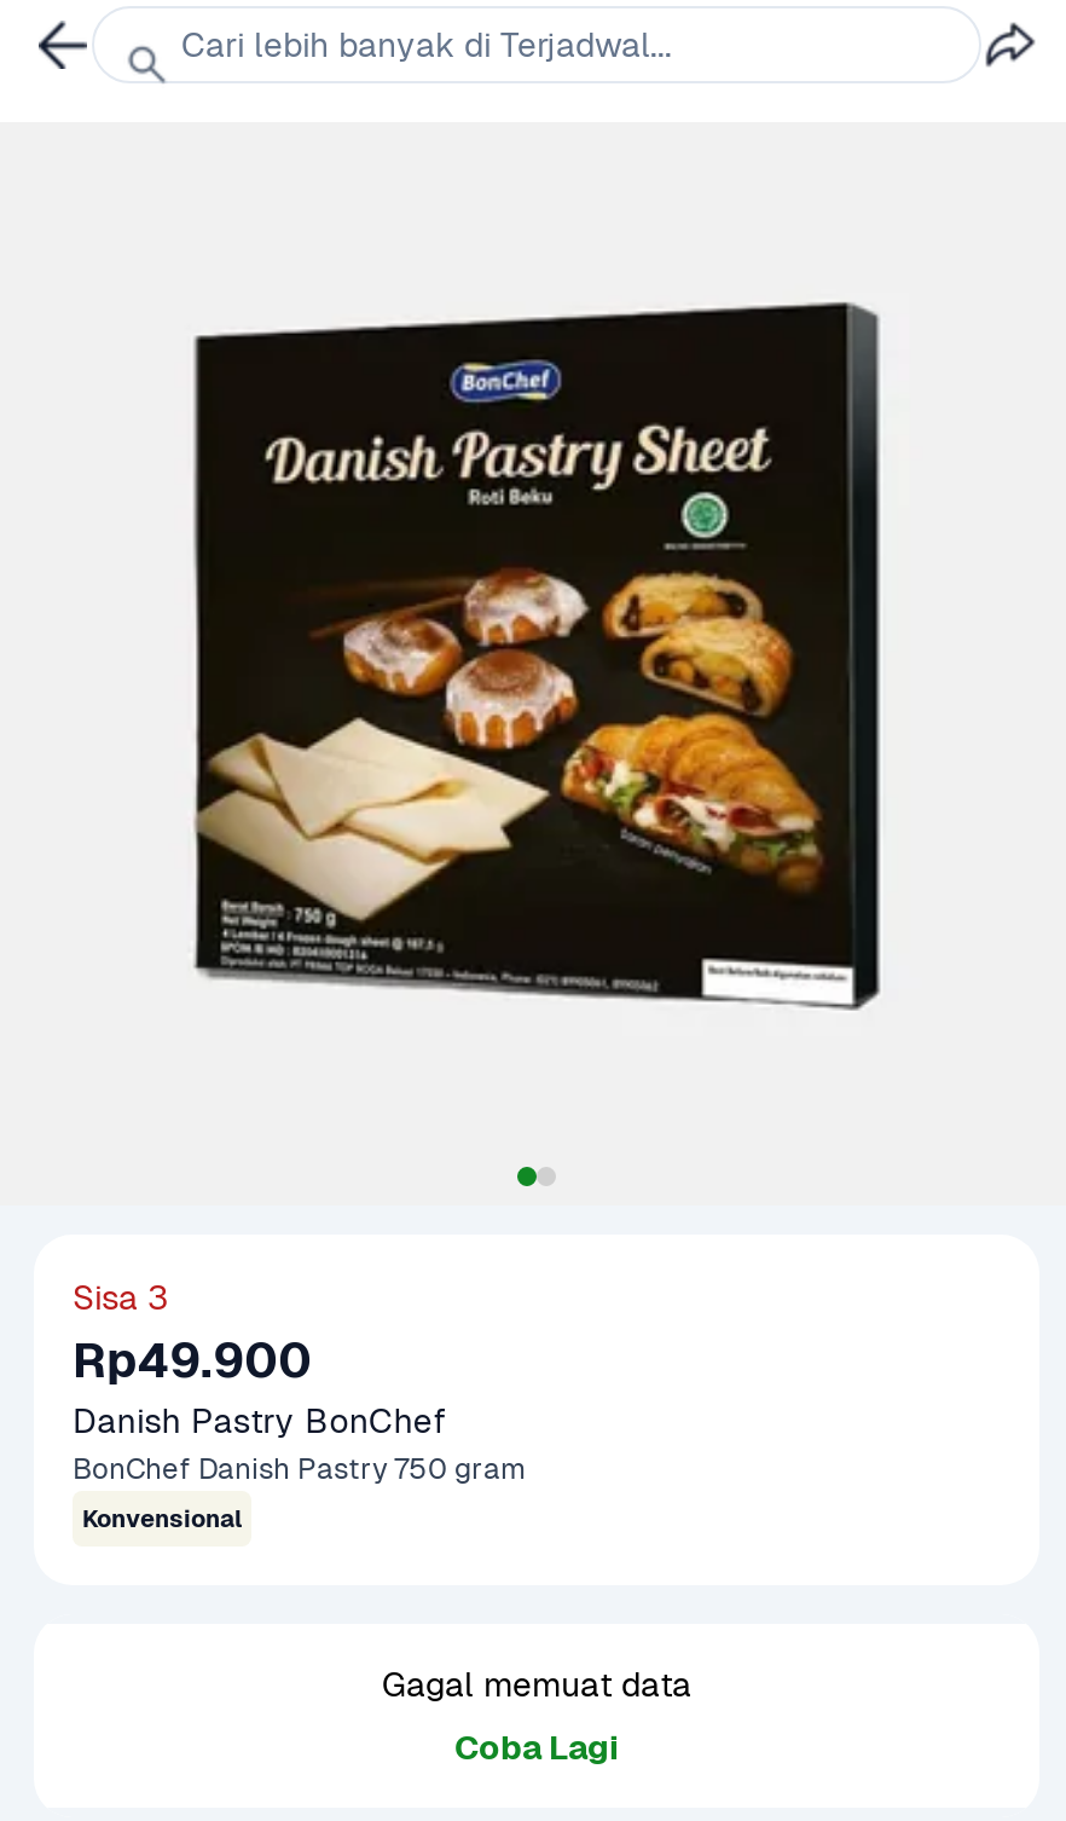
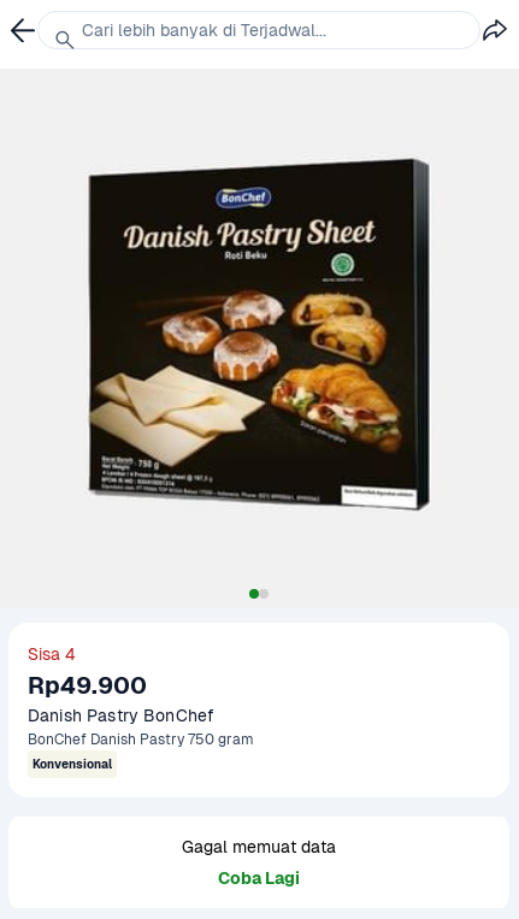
[73,1276,169,1319] Sisa 3 -> [28,643,76,665] Sisa 4

